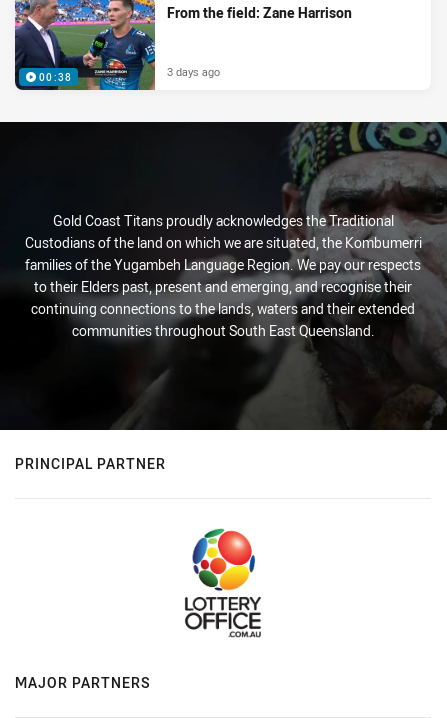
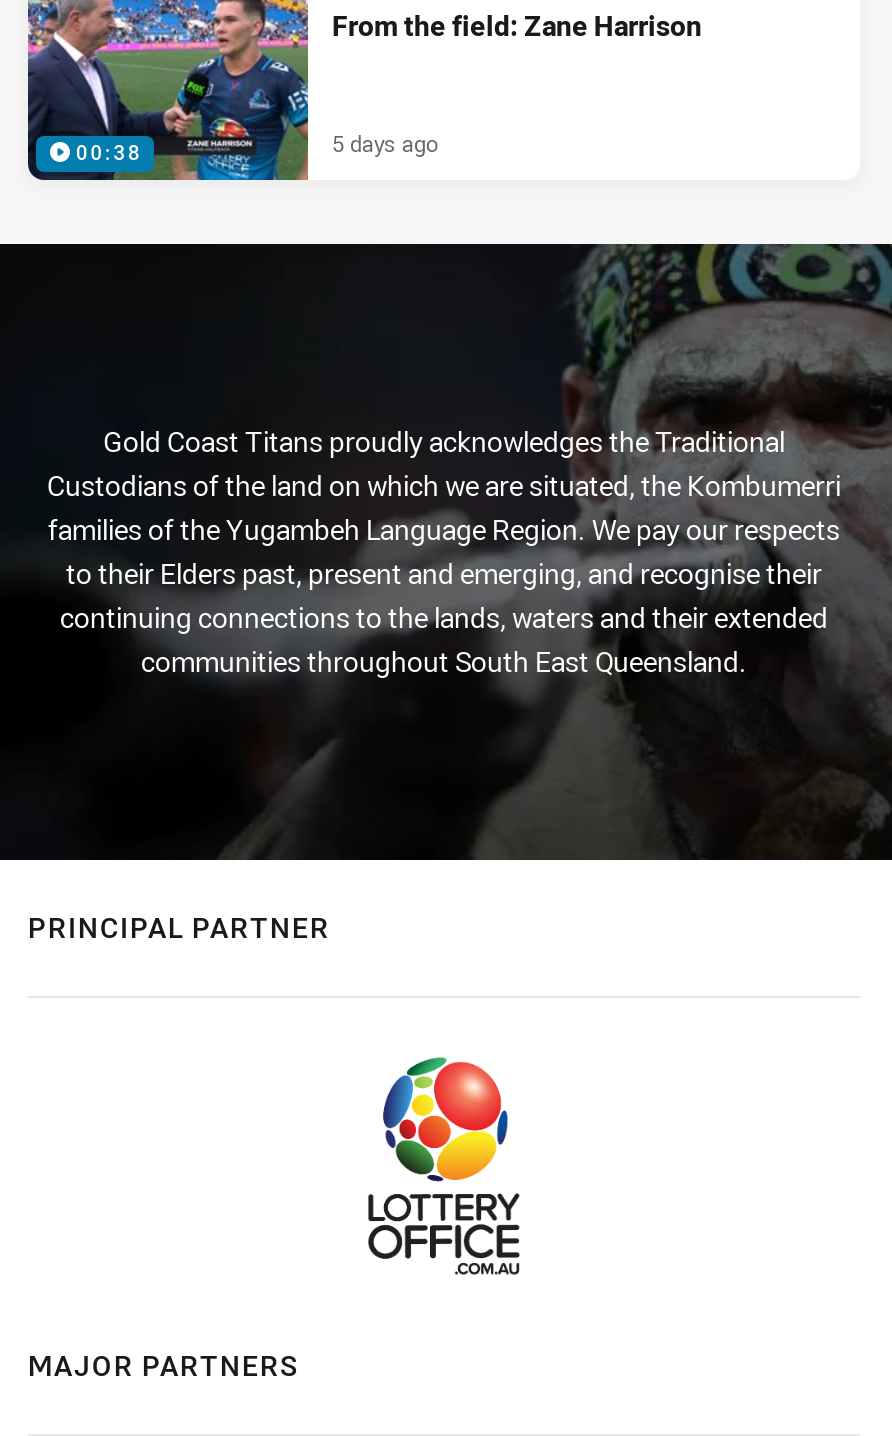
[167,64,220,79] 3 days ago -> [332,128,438,158] 5 days ago

